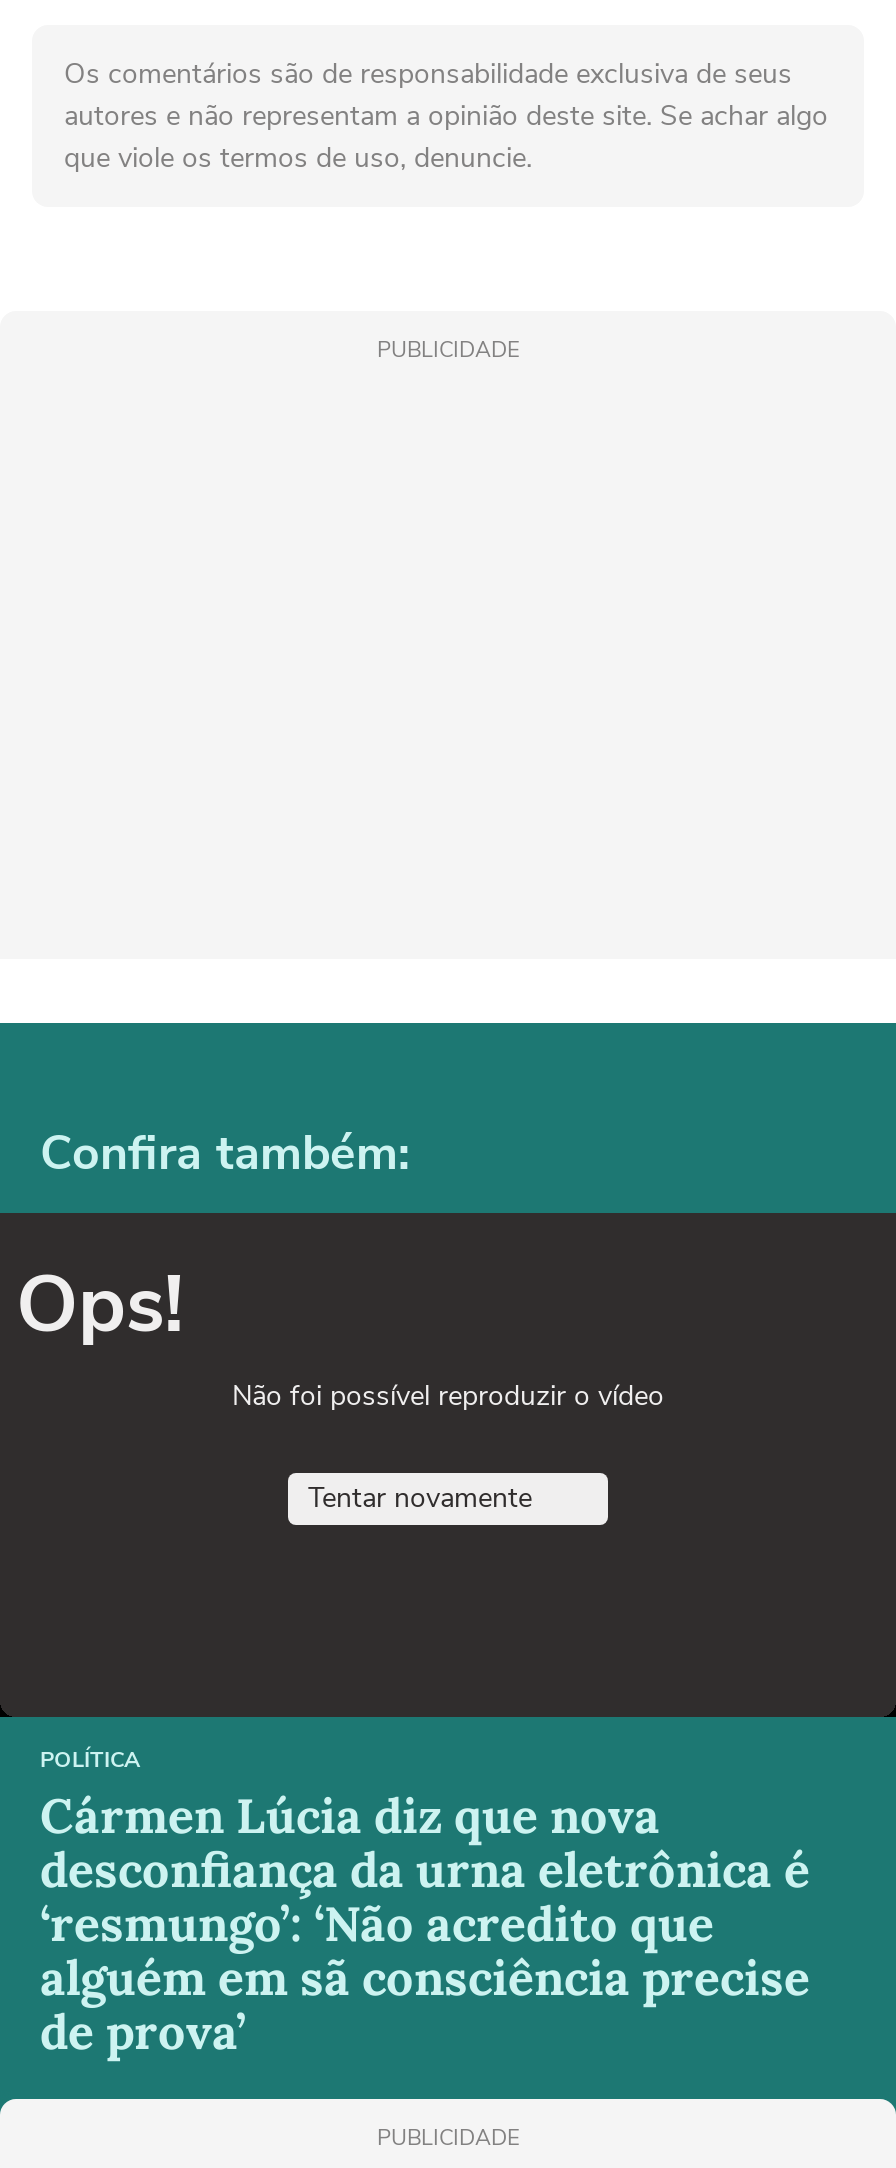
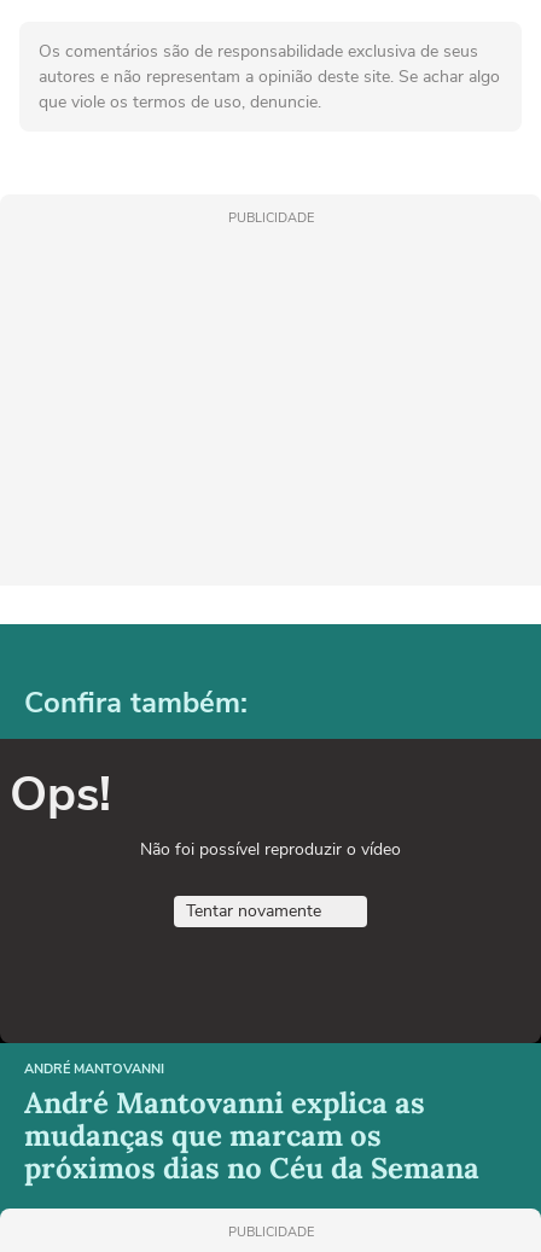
[40,1745,810,2063] POLÍTICA | Cármen Lúcia diz que nova | desconfiança da urna eletrônica é | ‘resmungo’: ‘Não acredito que | alguém em sã consciência precise | de prova’ -> [24,1060,479,1187] ANDRÉ MANTOVANNI | André Mantovanni explica as | mudanças que marcam os | próximos dias no Céu da Semana

